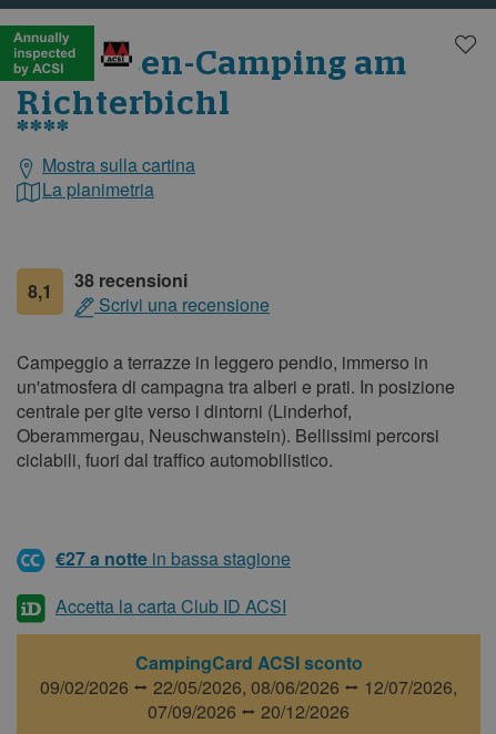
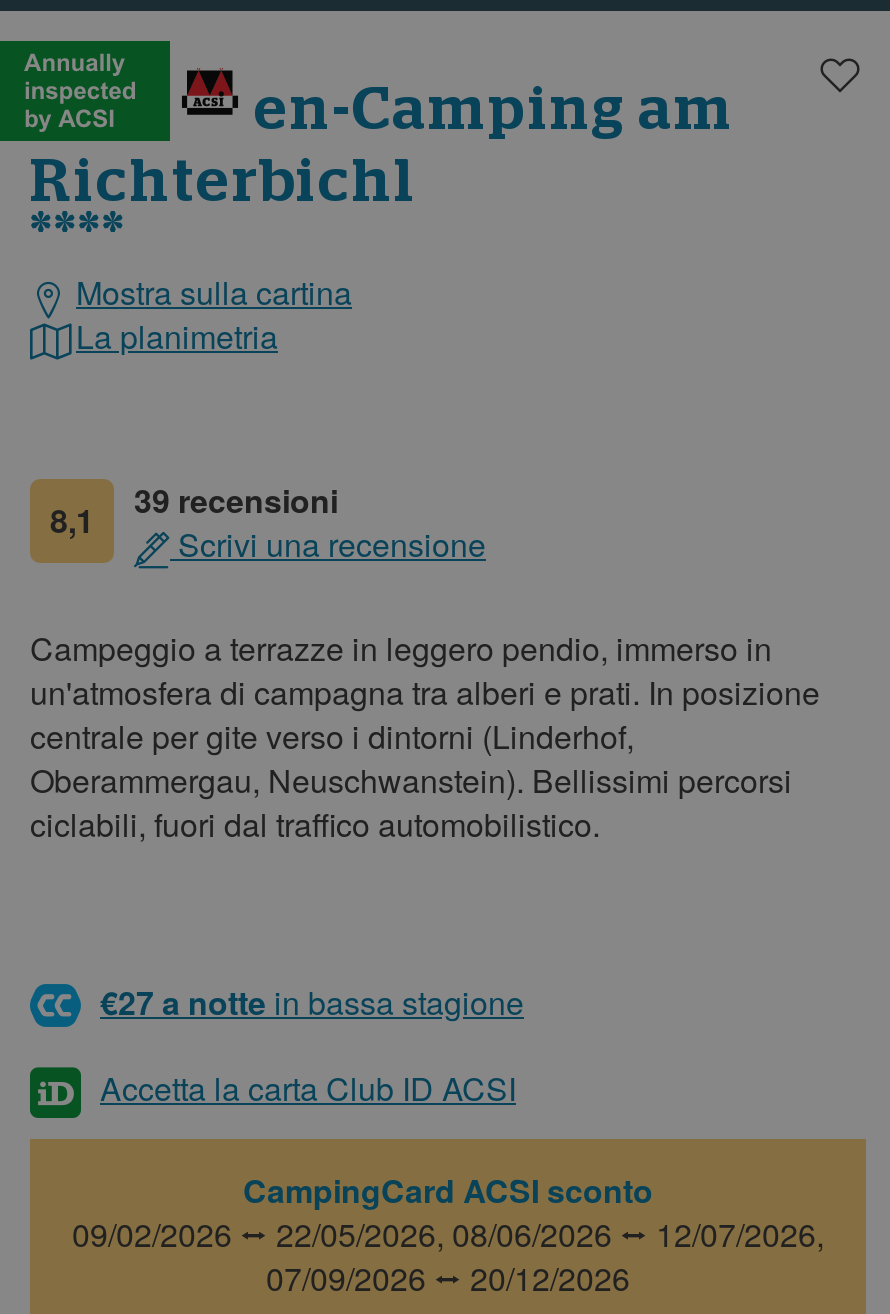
[28,267,188,304] 8,1 38 recensioni -> [50,477,338,543] 8,1 39 recensioni

